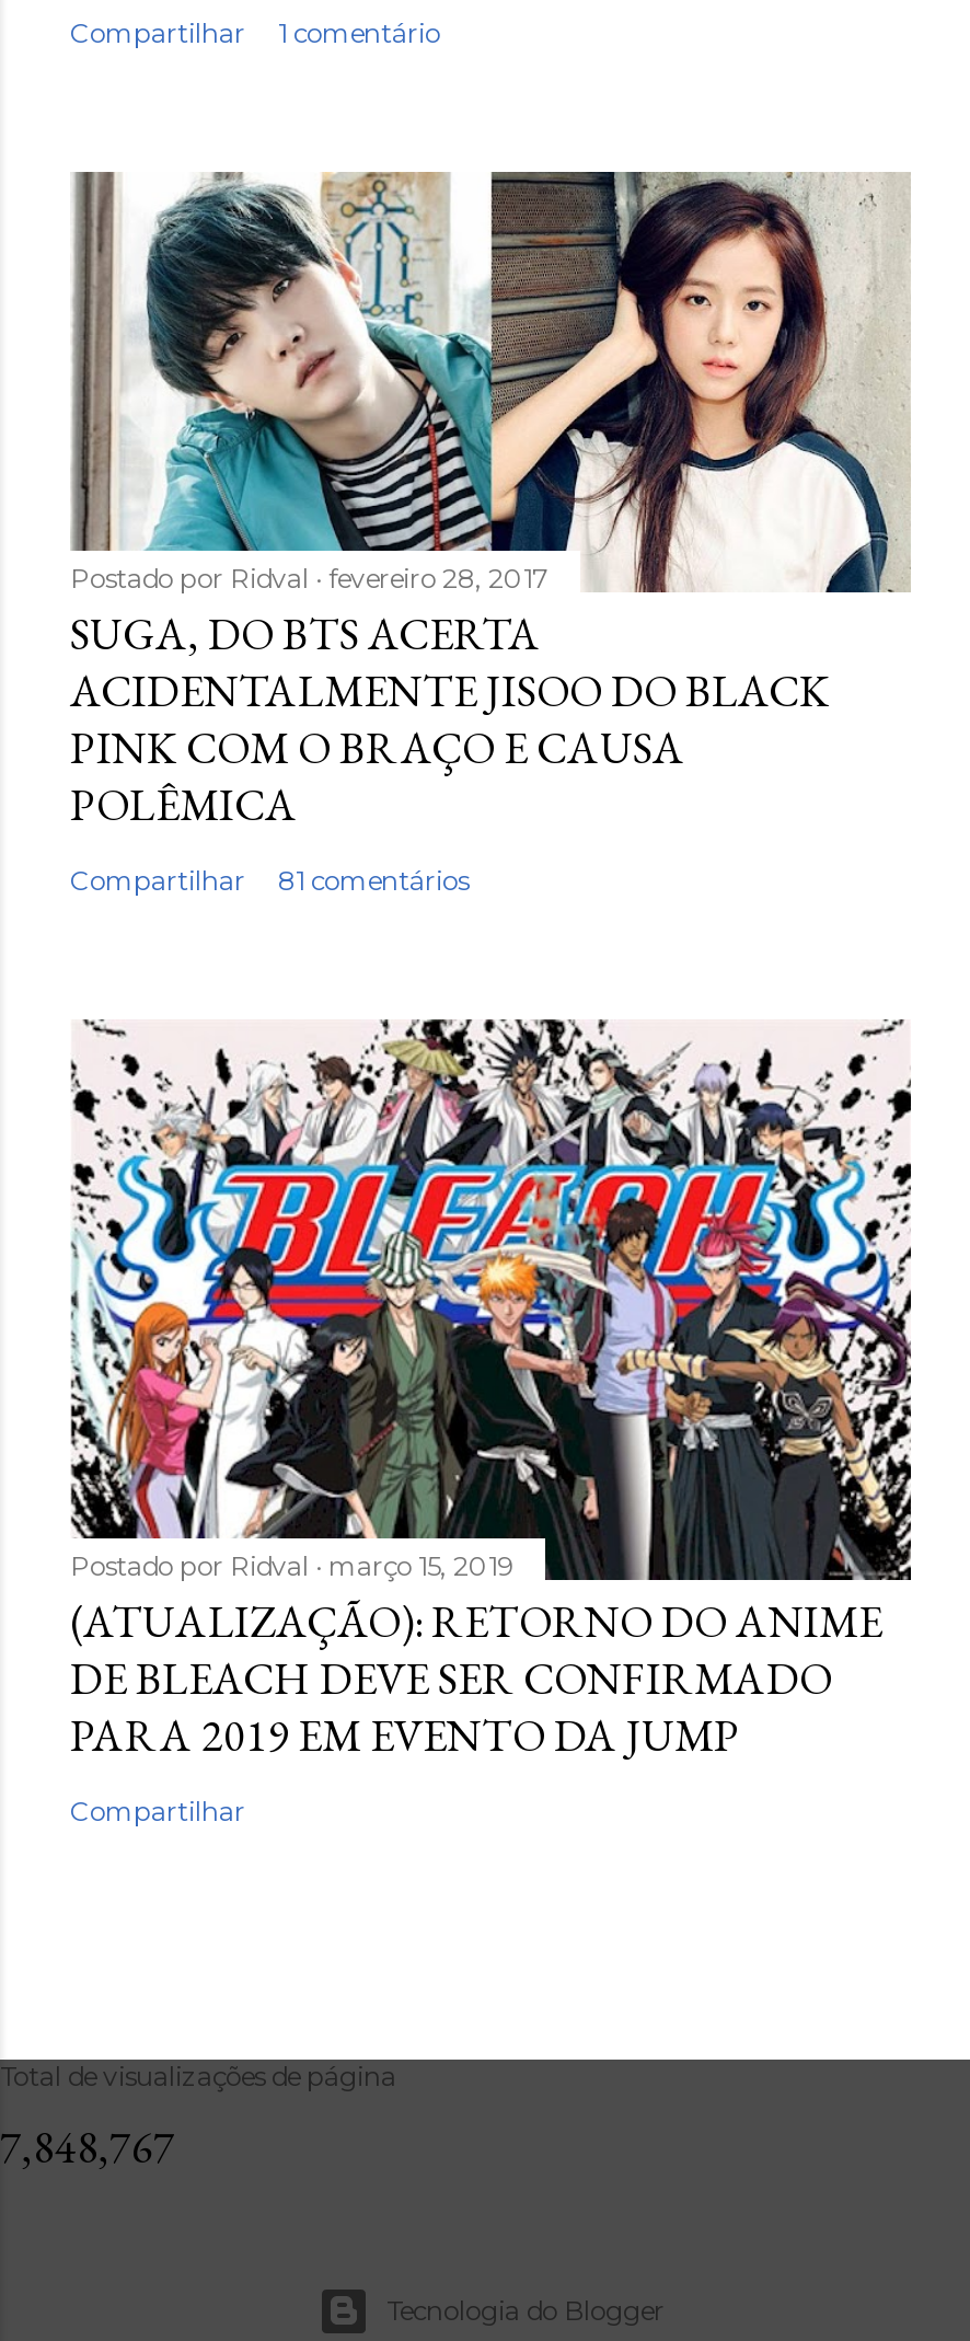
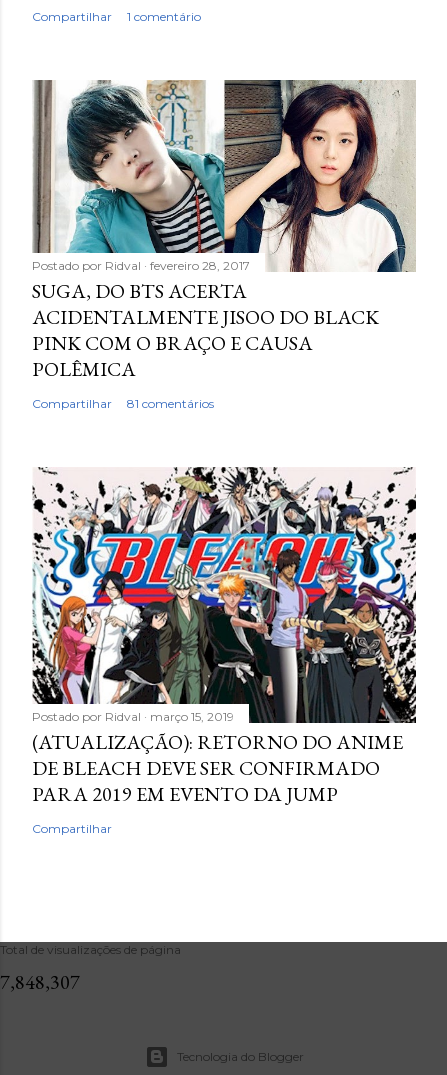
[0,2119,175,2176] 7,848,767 -> [0,969,80,995] 7,848,307

